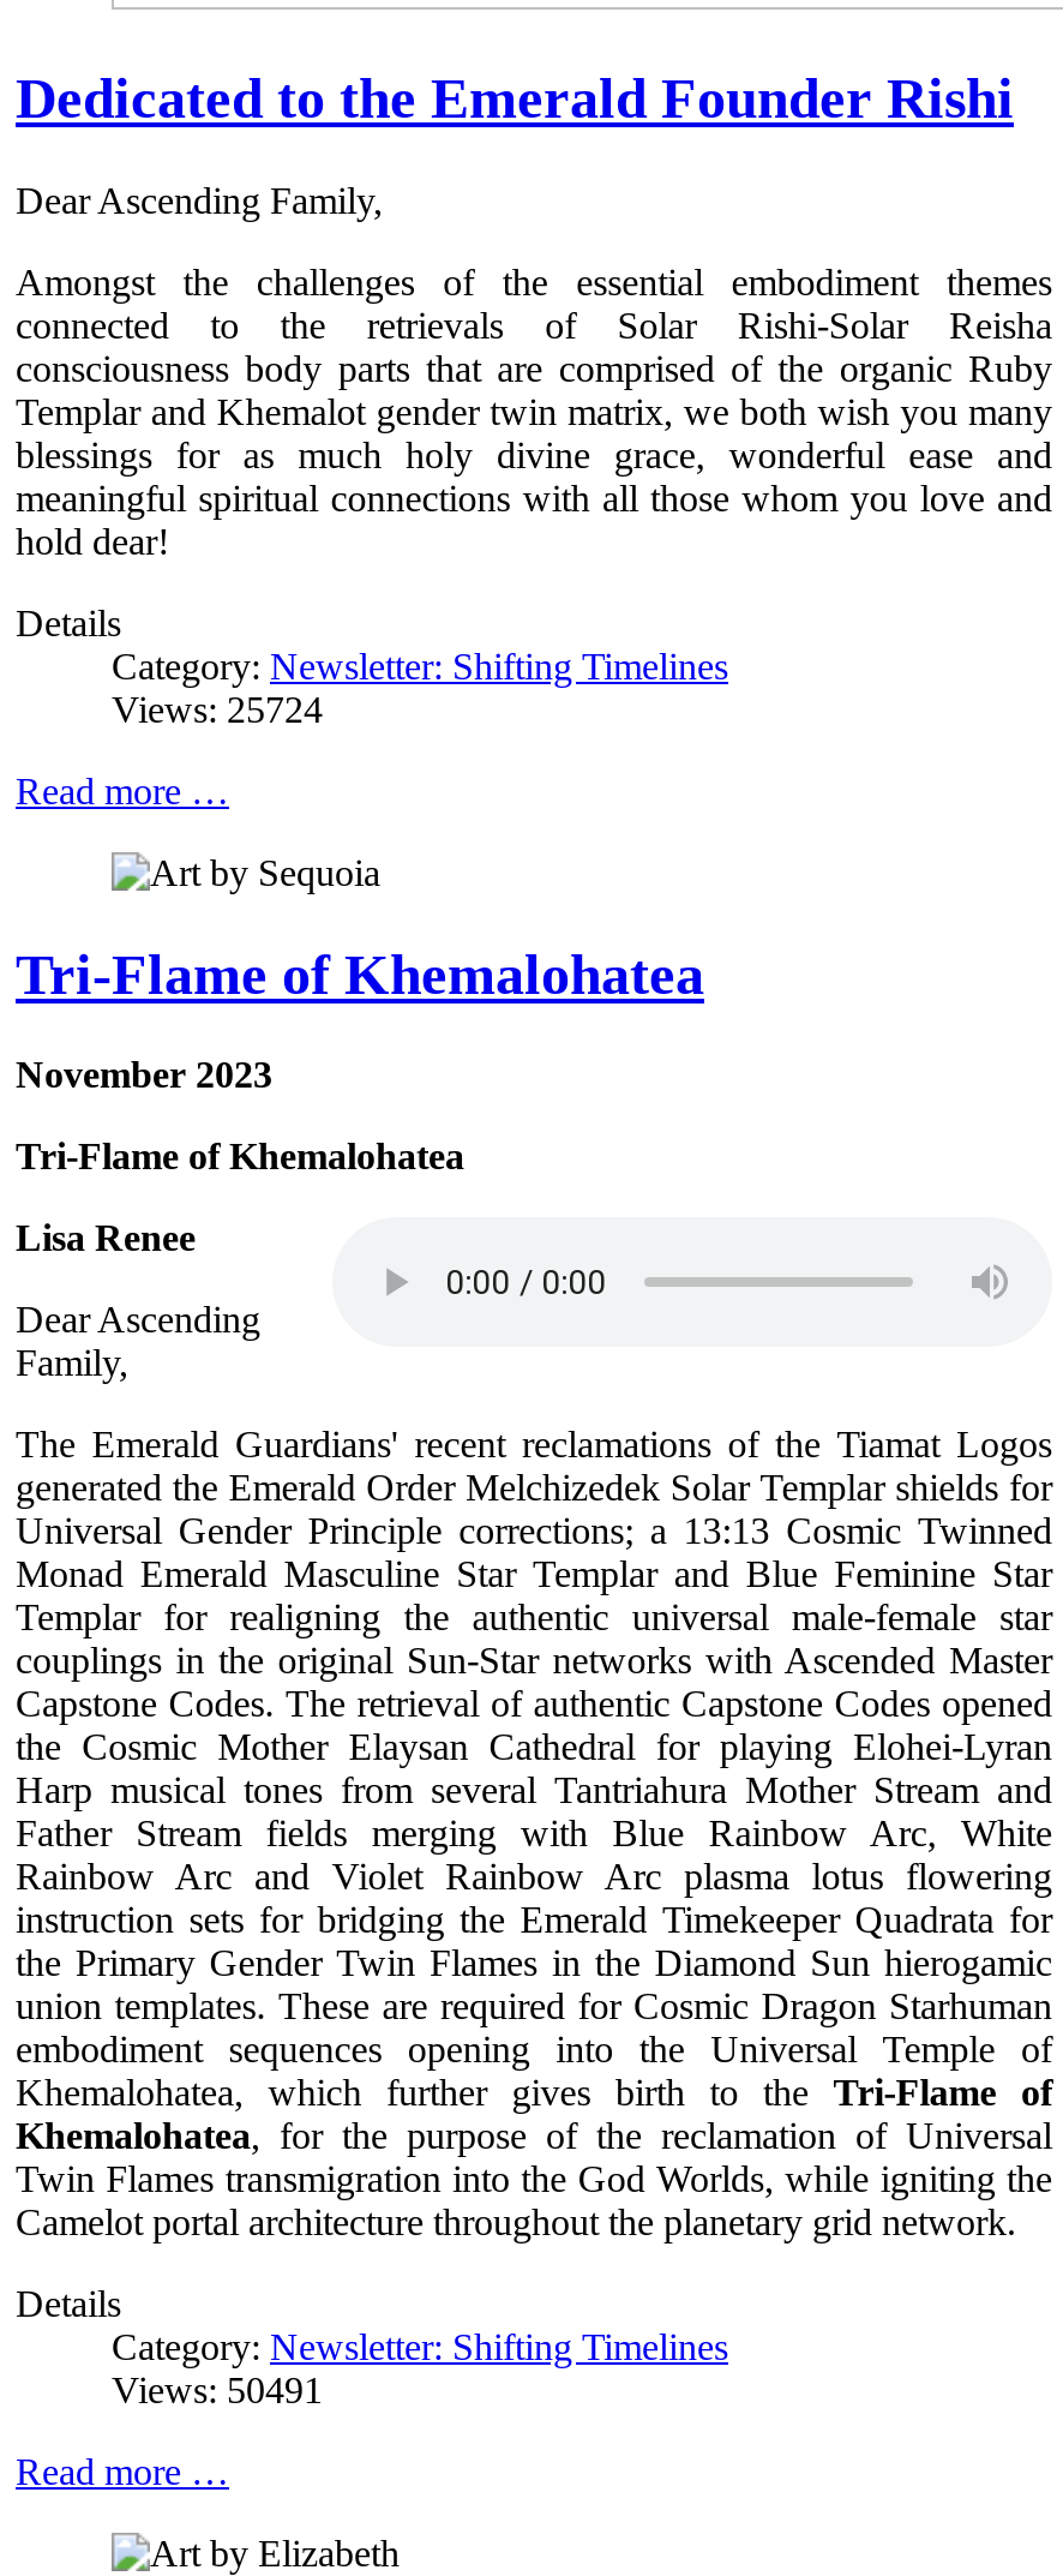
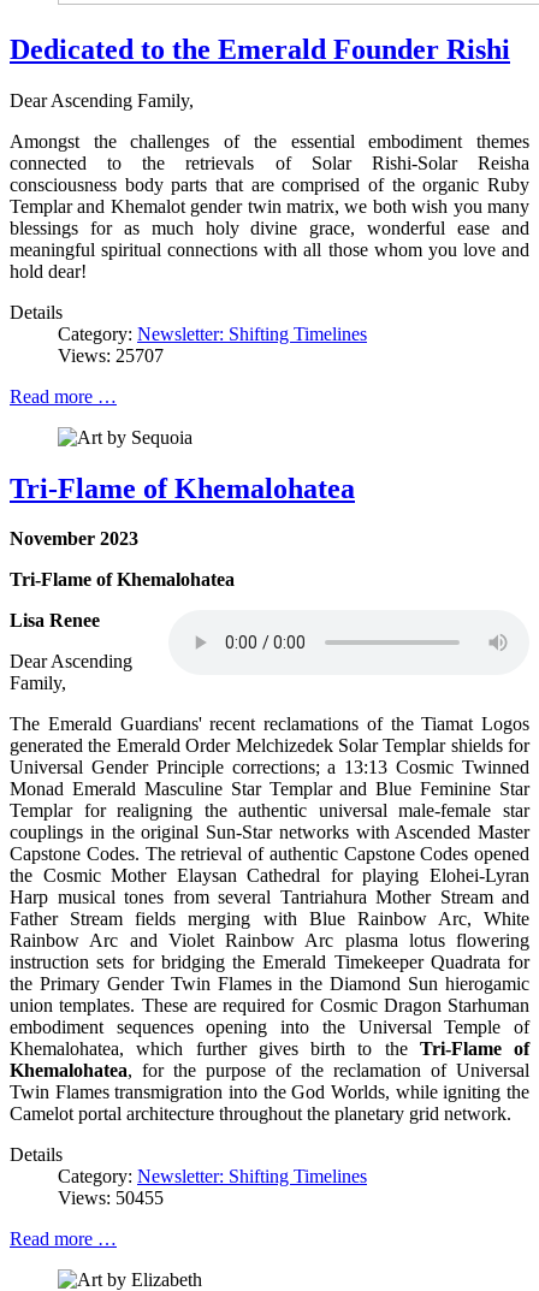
[112,688,323,729] Views: 25724 -> [58,345,164,365] Views: 25707
[112,2370,323,2411] Views: 50491 -> [58,1188,164,1208] Views: 50455

